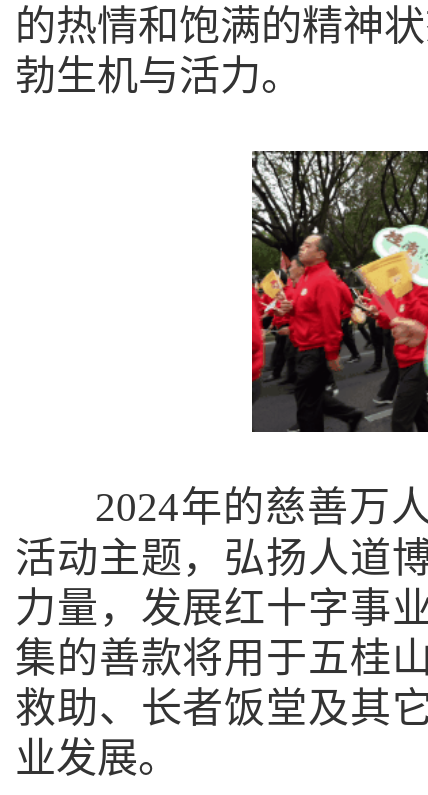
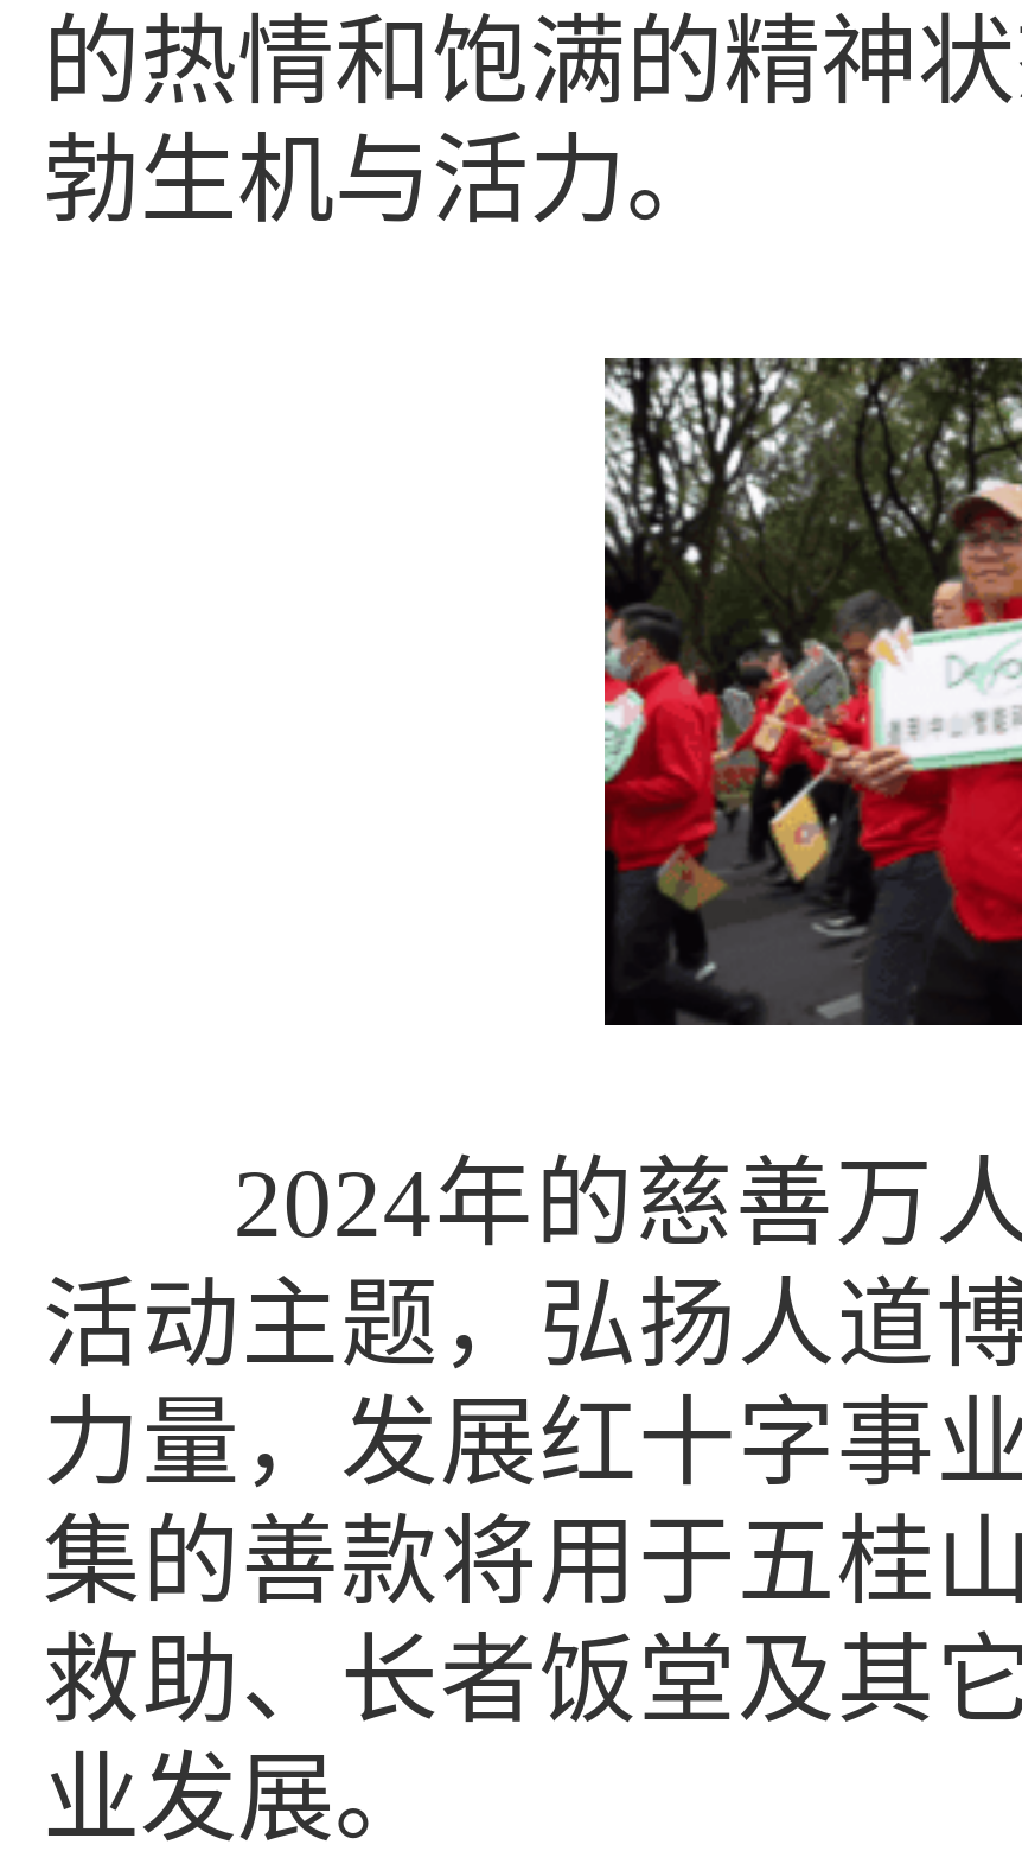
[251,151,425,432] [image] -> [602,358,1015,1025] [image]

